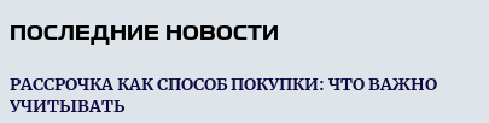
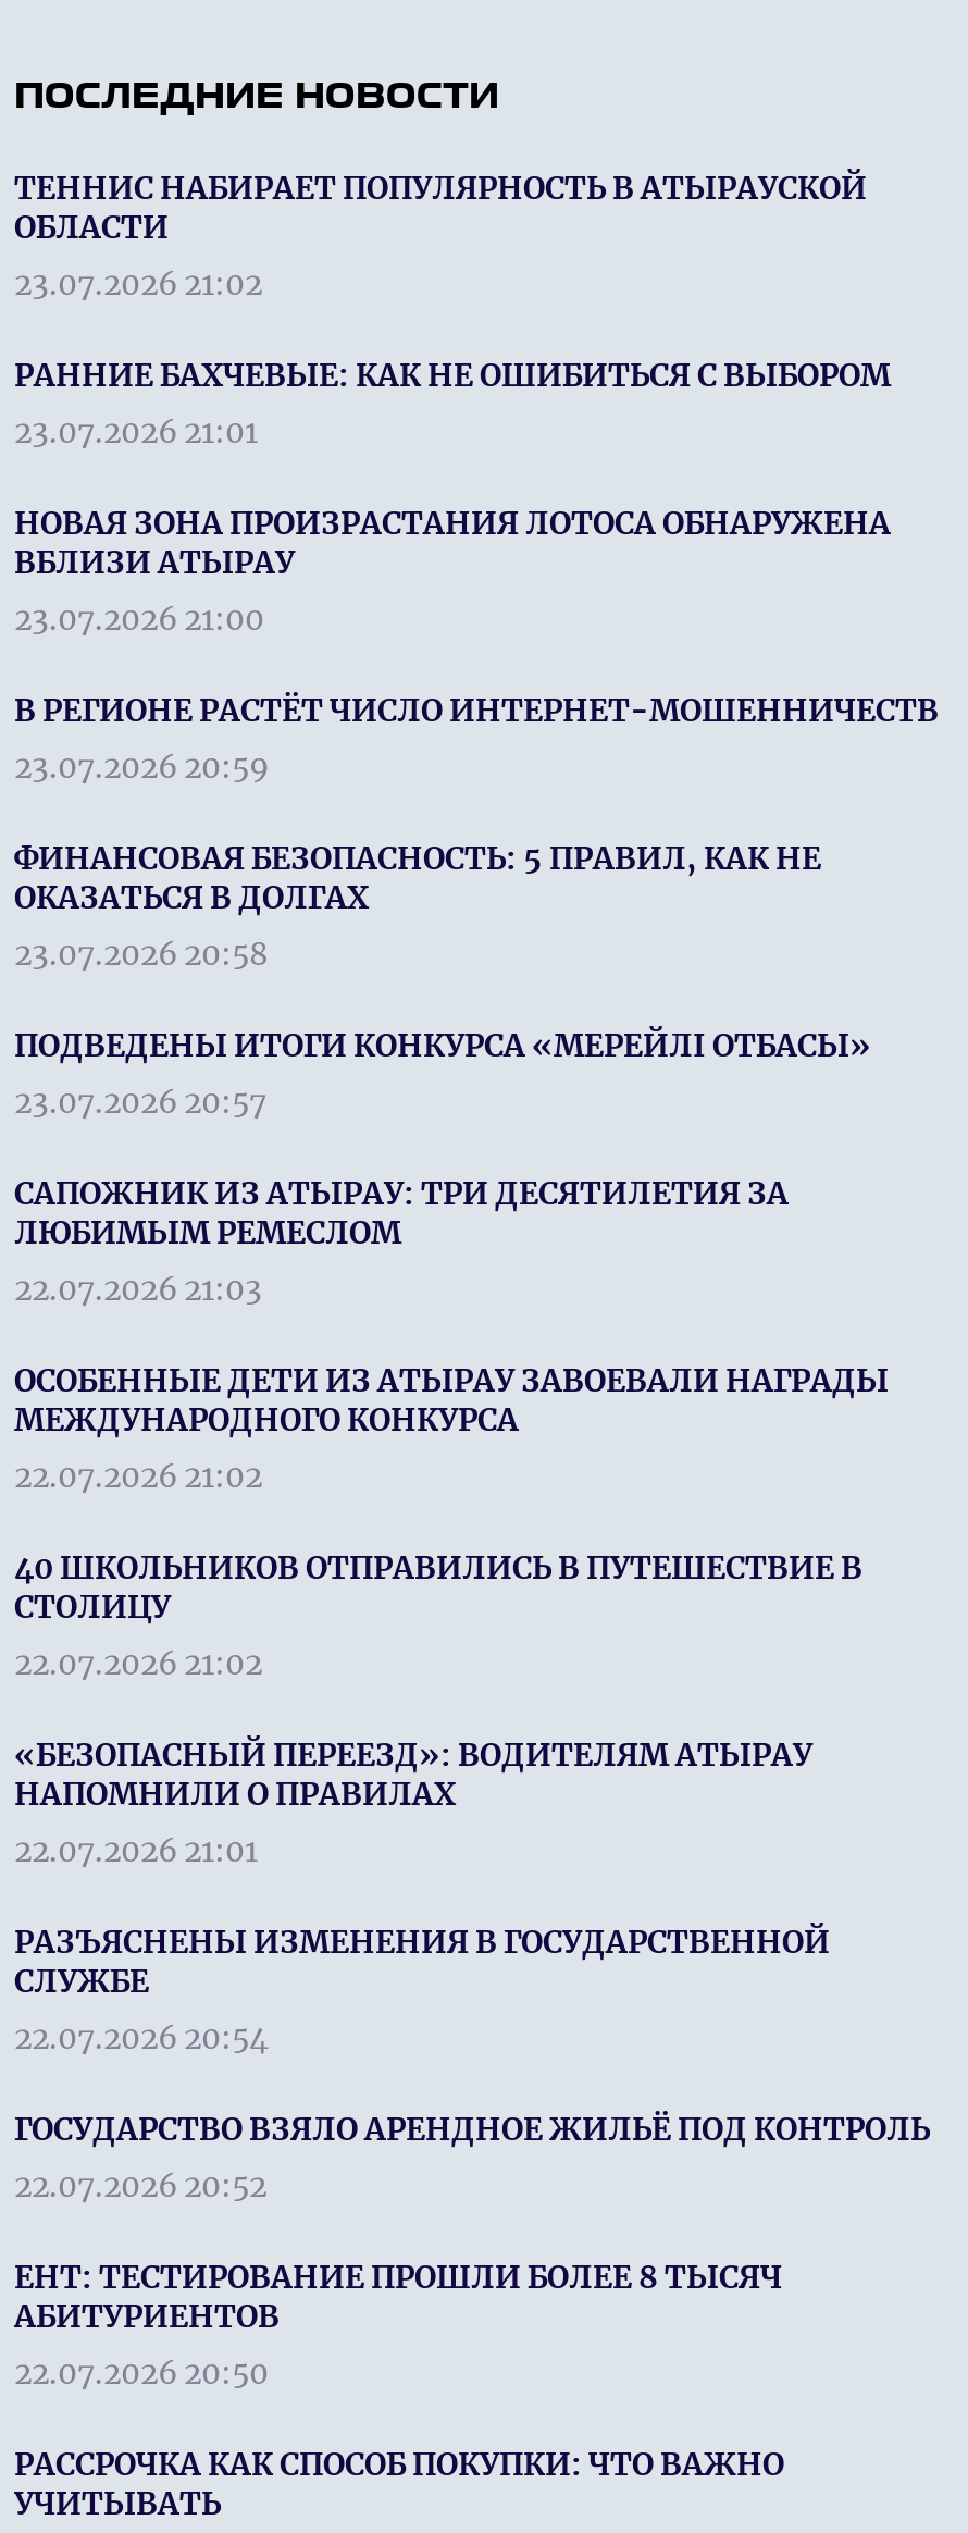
none -> [14,169,939,2393] ТЕННИС НАБИРАЕТ ПОПУЛЯРНОСТЬ В АТЫРАУСКОЙ | ОБЛАСТИ | 23.07.2026 21:02 | РАННИЕ БАХЧЕВЫЕ: КАК НЕ ОШИБИТЬСЯ С ВЫБОРОМ | 23.07.2026 21:01 | НОВАЯ ЗОНА ПРОИЗРАСТАНИЯ ЛОТОСА ОБНАРУЖЕНА | ВБЛИЗИ АТЫРАУ | 23.07.2026 21:00 | В РЕГИОНЕ РАСТЁТ ЧИСЛО ИНТЕРНЕТ-МОШЕННИЧЕСТВ | 23.07.2026 20:59 | ФИНАНСОВАЯ БЕЗОПАСНОСТЬ: 5 ПРАВИЛ, КАК НЕ | ОКАЗАТЬСЯ В ДОЛГАХ | 23.07.2026 20:58 | ПОДВЕДЕНЫ ИТОГИ КОНКУРСА «МЕРЕЙЛІ ОТБАСЫ» | 23.07.2026 20:57 | САПОЖНИК ИЗ АТЫРАУ: ТРИ ДЕСЯТИЛЕТИЯ ЗА | ЛЮБИМЫМ РЕМЕСЛОМ | 22.07.2026 21:03 | ОСОБЕННЫЕ ДЕТИ ИЗ АТЫРАУ ЗАВОЕВАЛИ НАГРАДЫ | МЕЖДУНАРОДНОГО КОНКУРСА | 22.07.2026 21:02 | 40 ШКОЛЬНИКОВ ОТПРАВИЛИСЬ В ПУТЕШЕСТВИЕ В | СТОЛИЦУ | 22.07.2026 21:02 | «БЕЗОПАСНЫЙ ПЕРЕЕЗД»: ВОДИТЕЛЯМ АТЫРАУ | НАПОМНИЛИ О ПРАВИЛАХ | 22.07.2026 21:01 | РАЗЪЯСНЕНЫ ИЗМЕНЕНИЯ В ГОСУДАРСТВЕННОЙ | СЛУЖБЕ | 22.07.2026 20:54 | ГОСУДАРСТВО ВЗЯЛО АРЕНДНОЕ ЖИЛЬЁ ПОД КОНТРОЛЬ | 22.07.2026 20:52 | ЕНТ: ТЕСТИРОВАНИЕ ПРОШЛИ БОЛЕЕ 8 ТЫСЯЧ | АБИТУРИЕНТОВ | 22.07.2026 20:50

